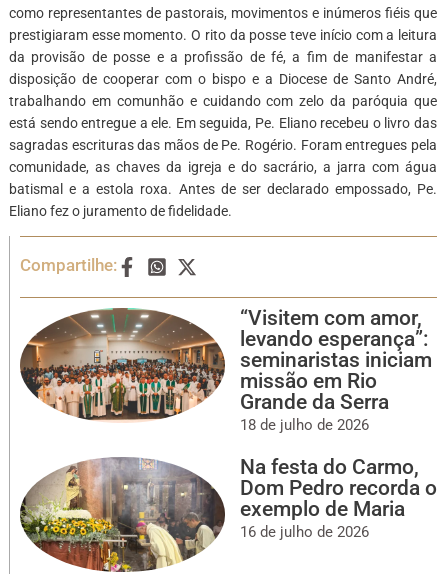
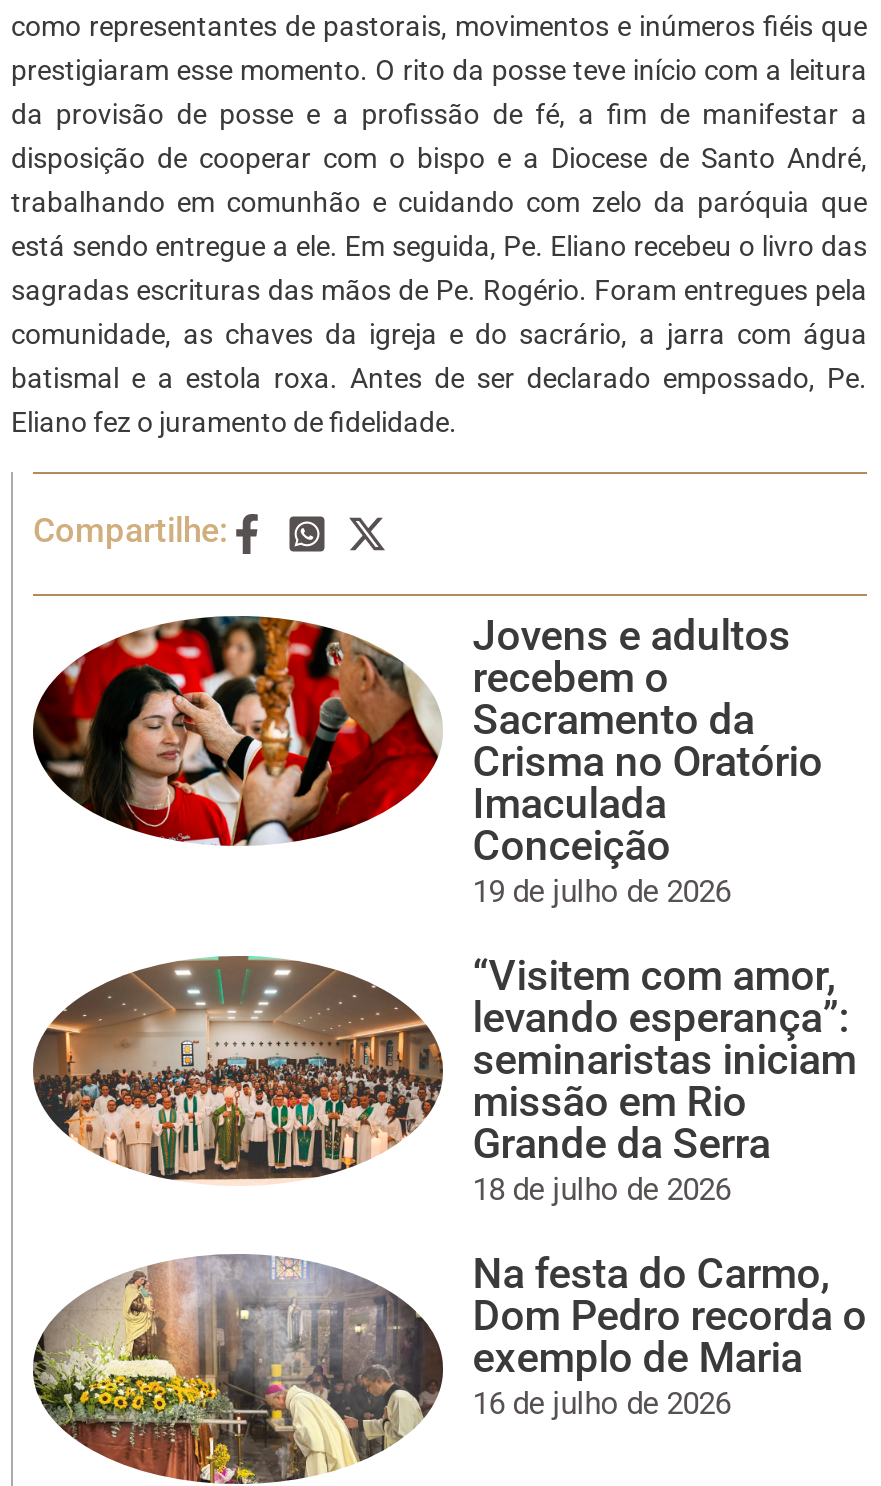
none -> [33,612,822,910] [image] | Jovens e adultos | recebem o | Sacramento da | Crisma no Oratório | Imaculada | Conceição | 19 de julho de 2026

